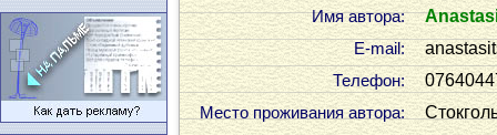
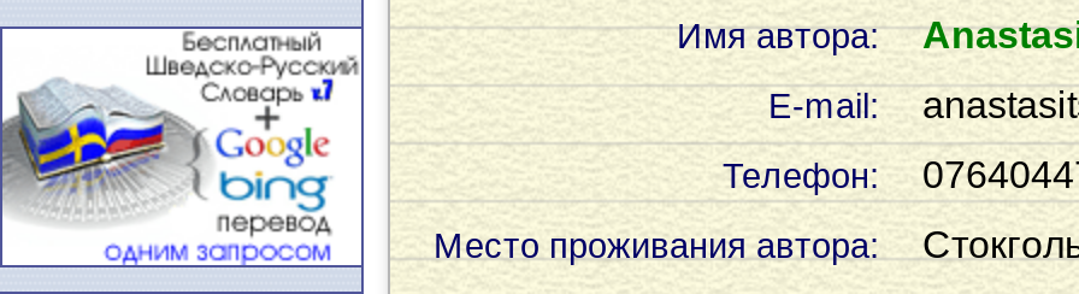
[3,12,168,122] [image] -> [7,29,361,263] [image]

